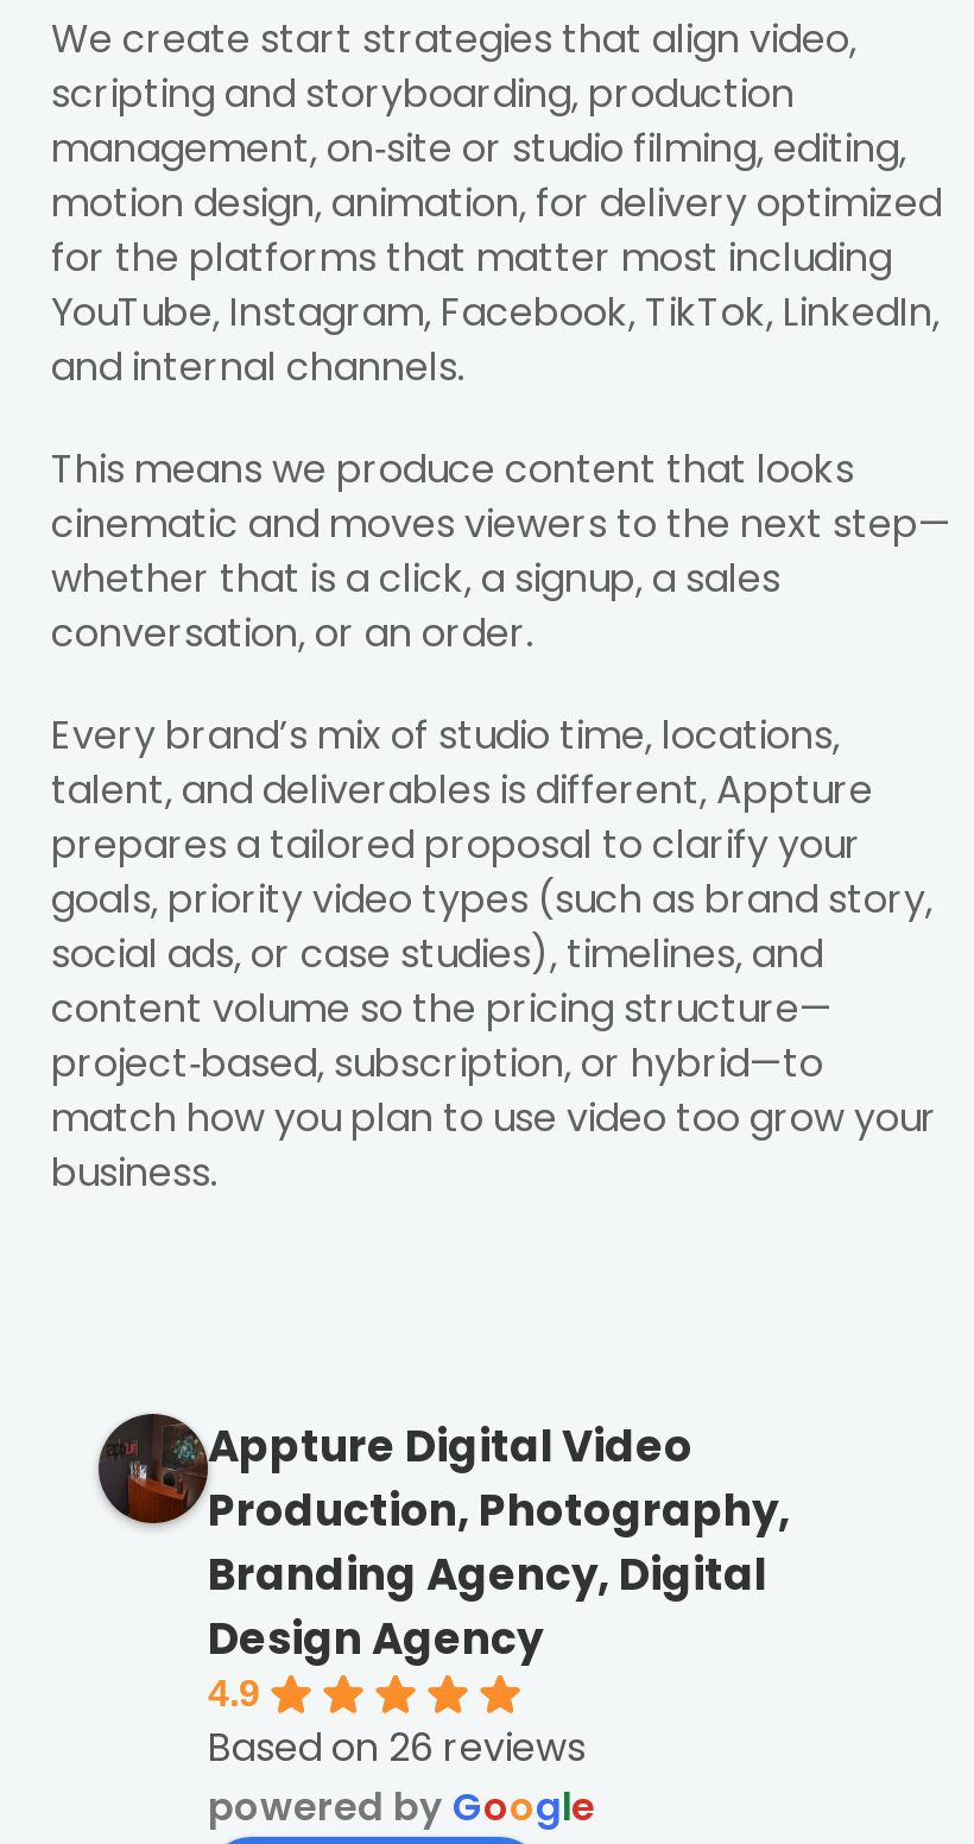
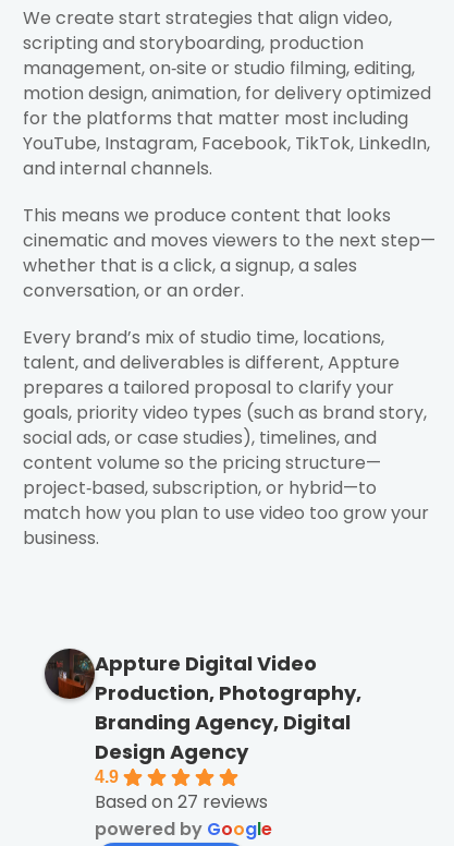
[208,1720,586,1775] Based on 26 reviews -> [95,789,268,814] Based on 27 reviews

